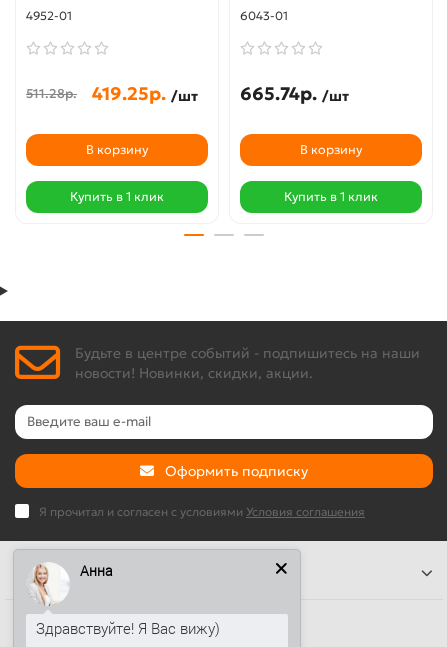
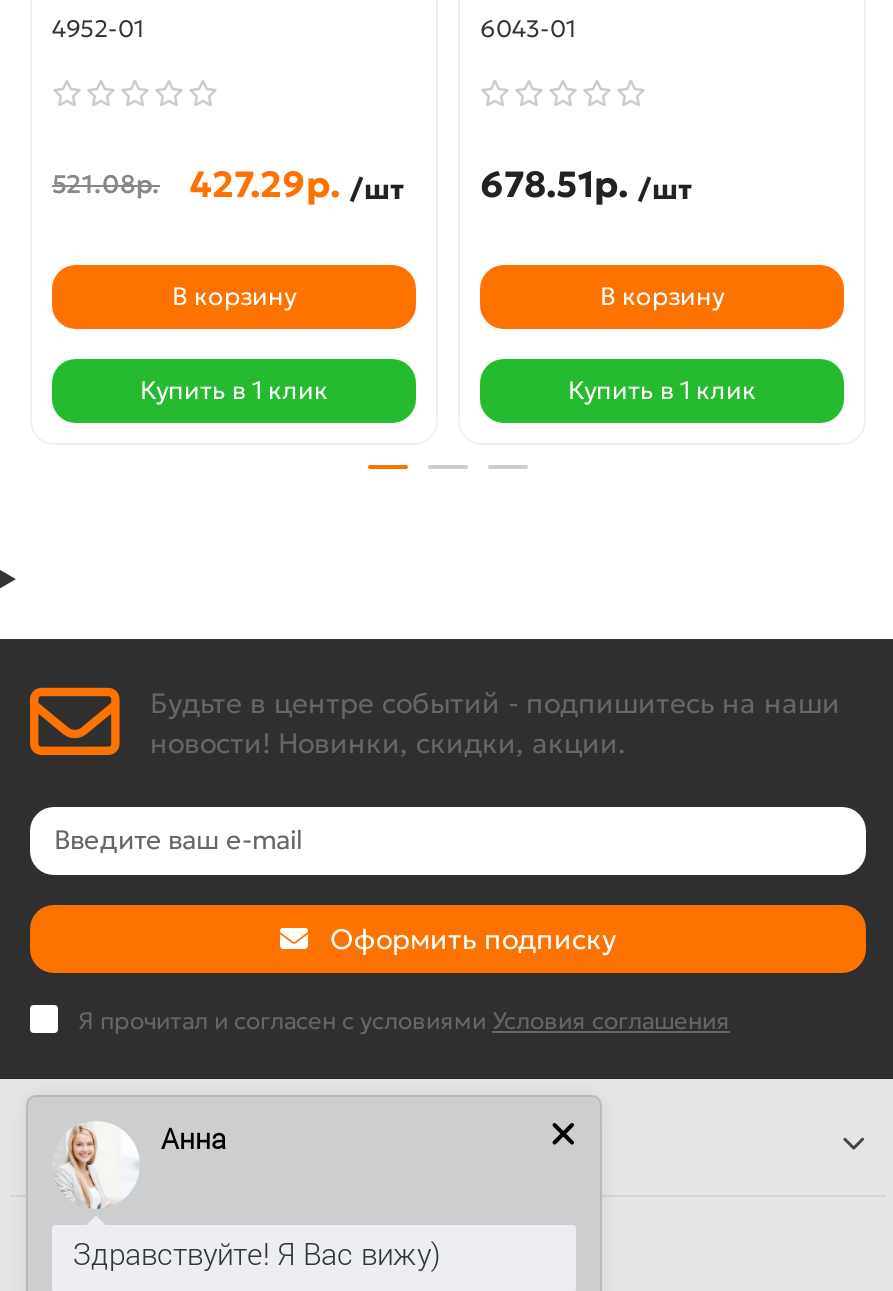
[26,82,198,105] 511.28р. | 419.25р. /шт -> [52,160,404,206] 521.08р. | 427.29р. /шт
[240,82,349,105] 665.74р. /шт -> [480,160,692,206] 678.51р. /шт

